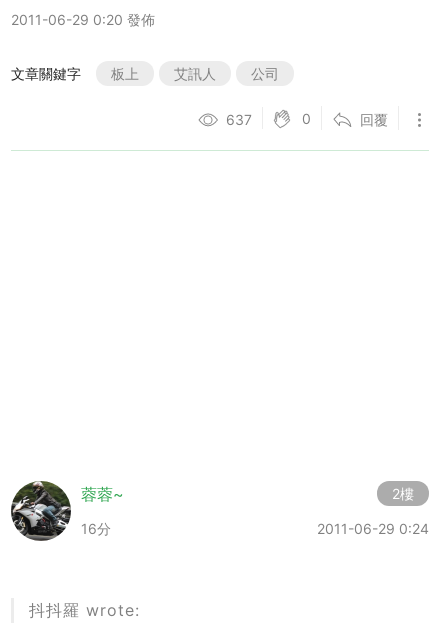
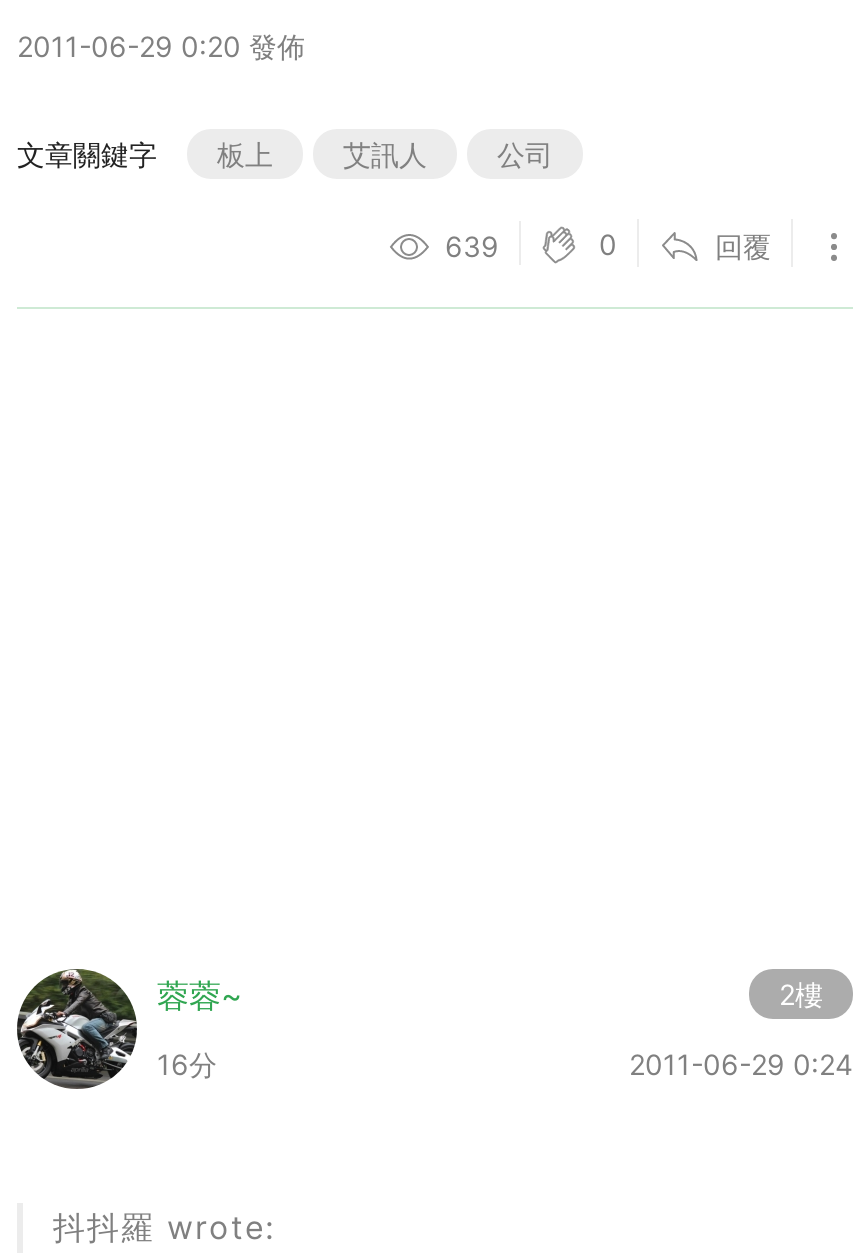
[226,111,252,128] 637 -> [445,229,499,263] 639

